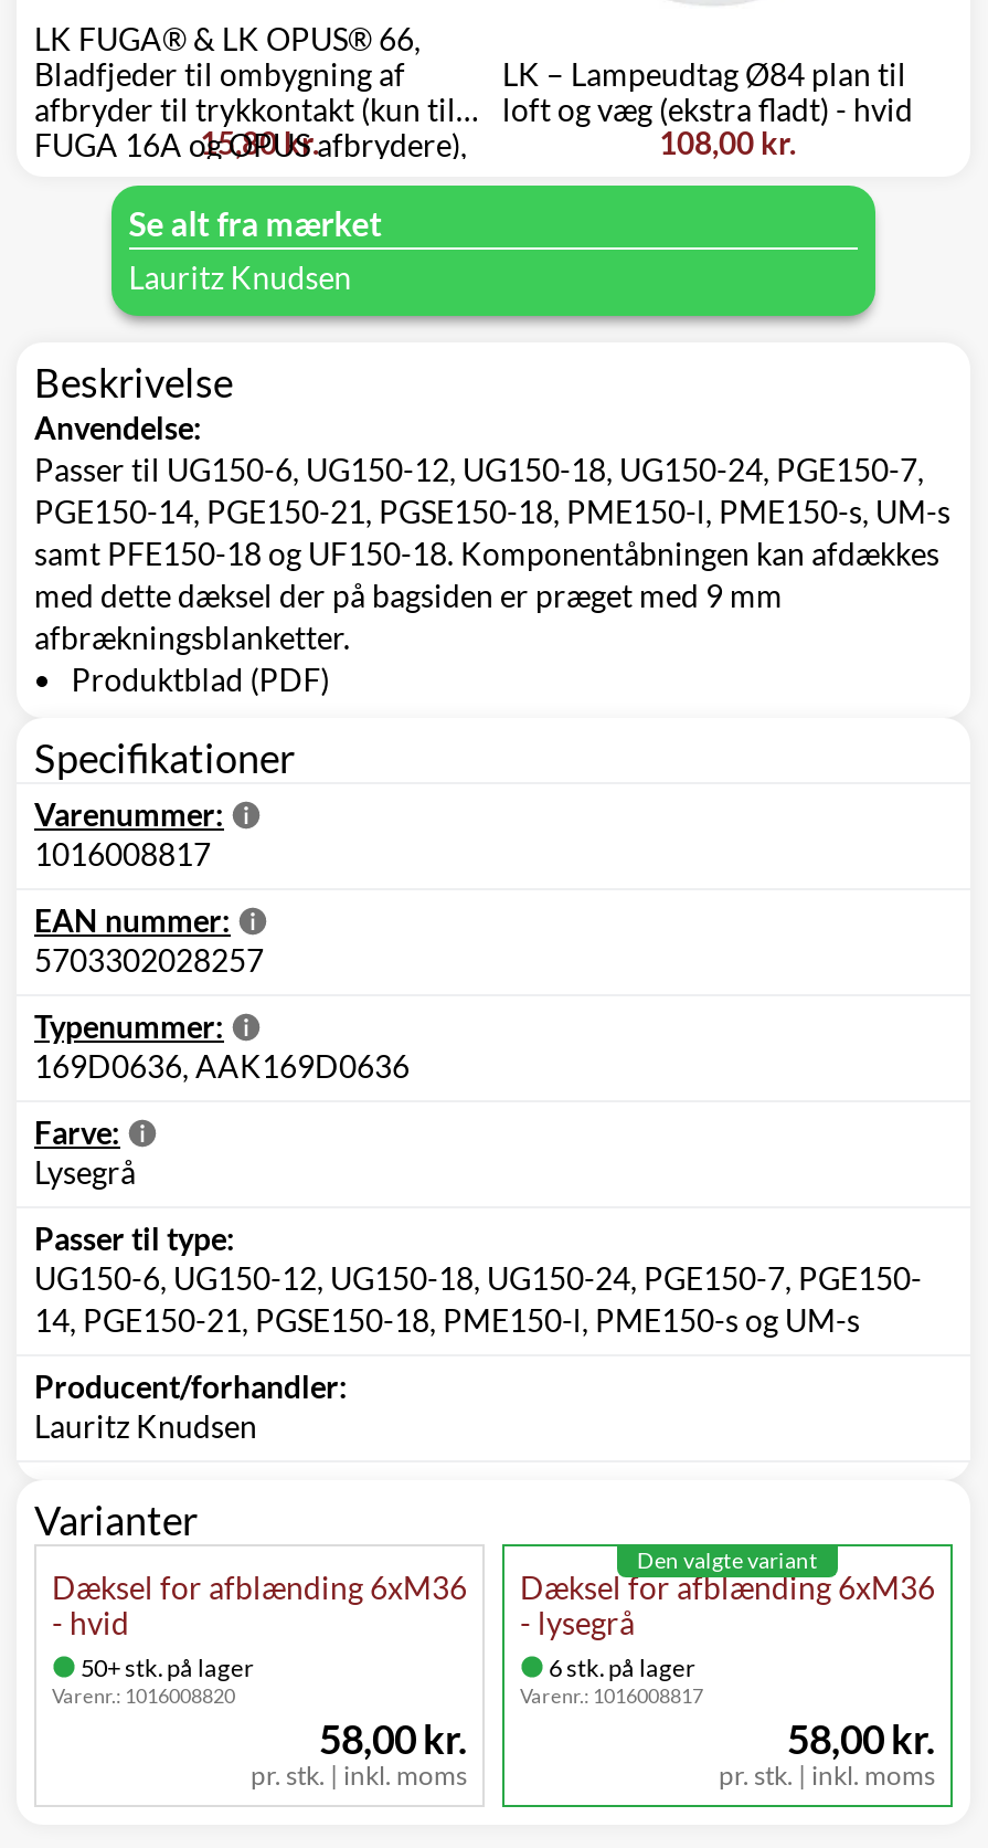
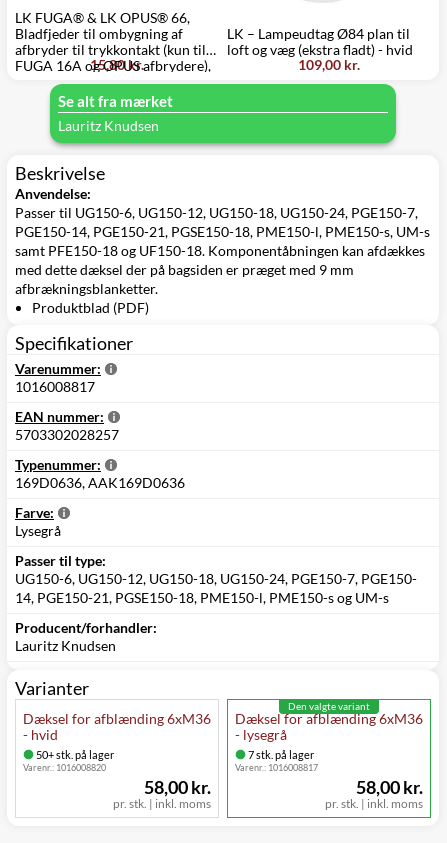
[659,124,796,161] 108,00 kr. -> [298,56,360,73] 109,00 kr.
[544,1652,694,1680] 6 stk. på lager -> [246,748,314,761] 7 stk. på lager

